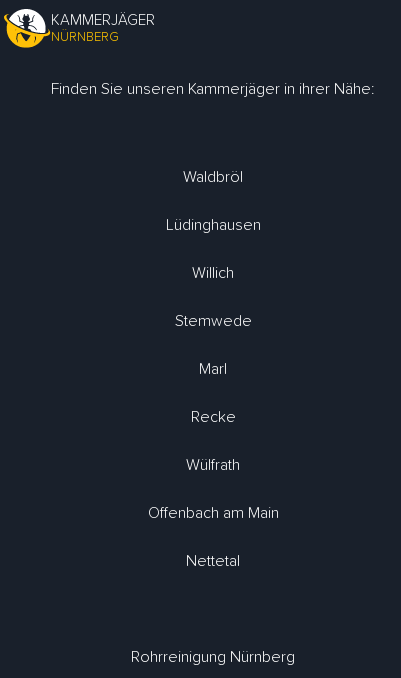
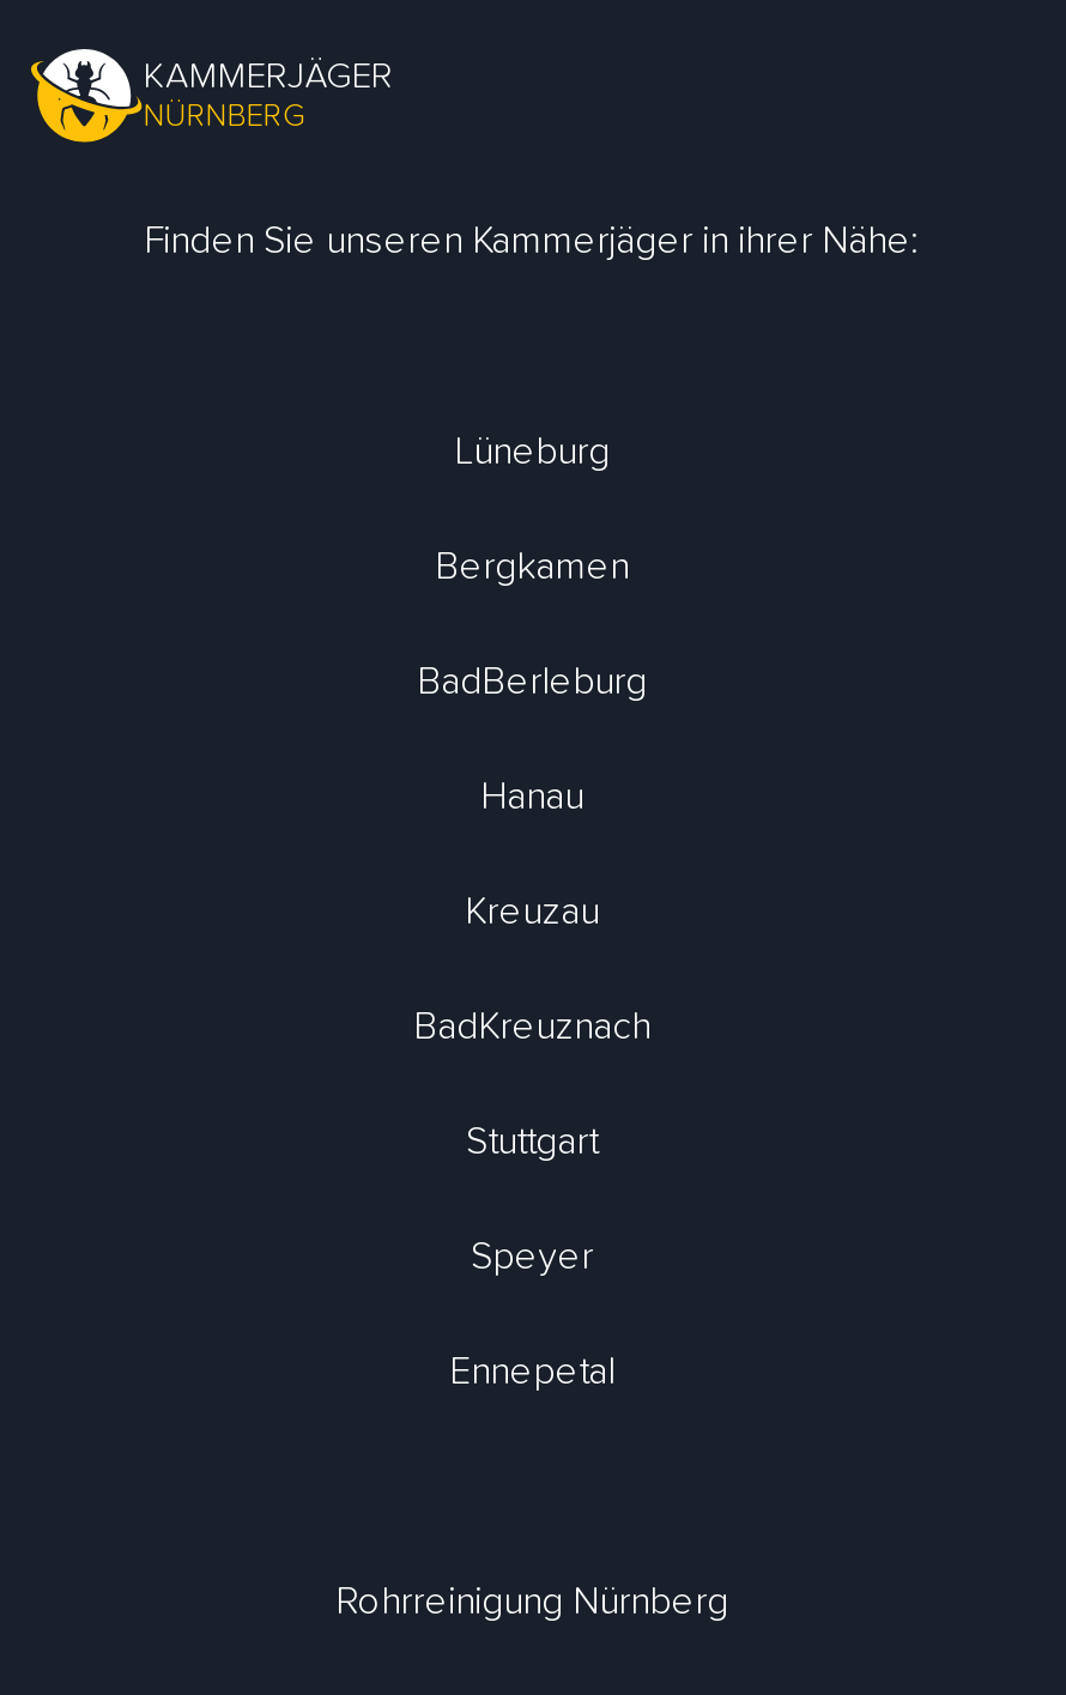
[183,169,243,185] Waldbröl -> [454,432,610,471] Lüneburg
[165,217,260,233] Lüdinghausen -> [435,547,629,586] Bergkamen
[192,265,234,281] Willich -> [417,662,647,701] BadBerleburg
[174,313,251,329] Stemwede -> [480,777,583,816] Hanau
[199,361,227,377] Marl -> [465,892,599,931] Kreuzau
[190,409,235,425] Recke -> [413,1007,650,1046] BadKreuznach
[186,457,240,473] Wülfrath -> [466,1122,598,1161] Stuttgart
[147,505,278,521] Offenbach am Main -> [471,1237,593,1276] Speyer
[186,553,240,569] Nettetal -> [449,1352,614,1391] Ennepetal

